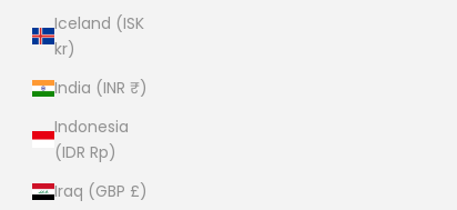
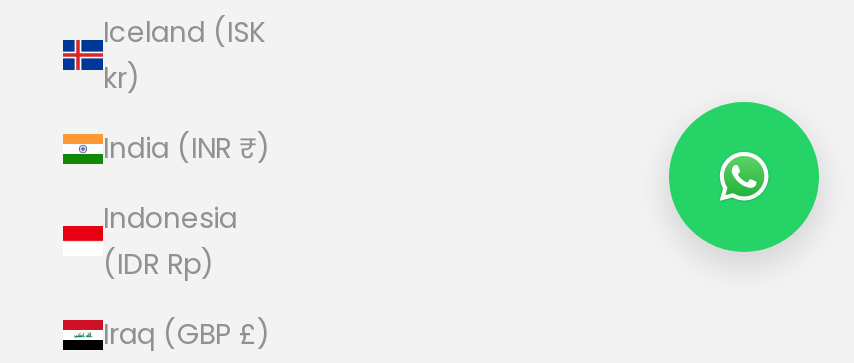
none -> [667,100,821,256] [image]

